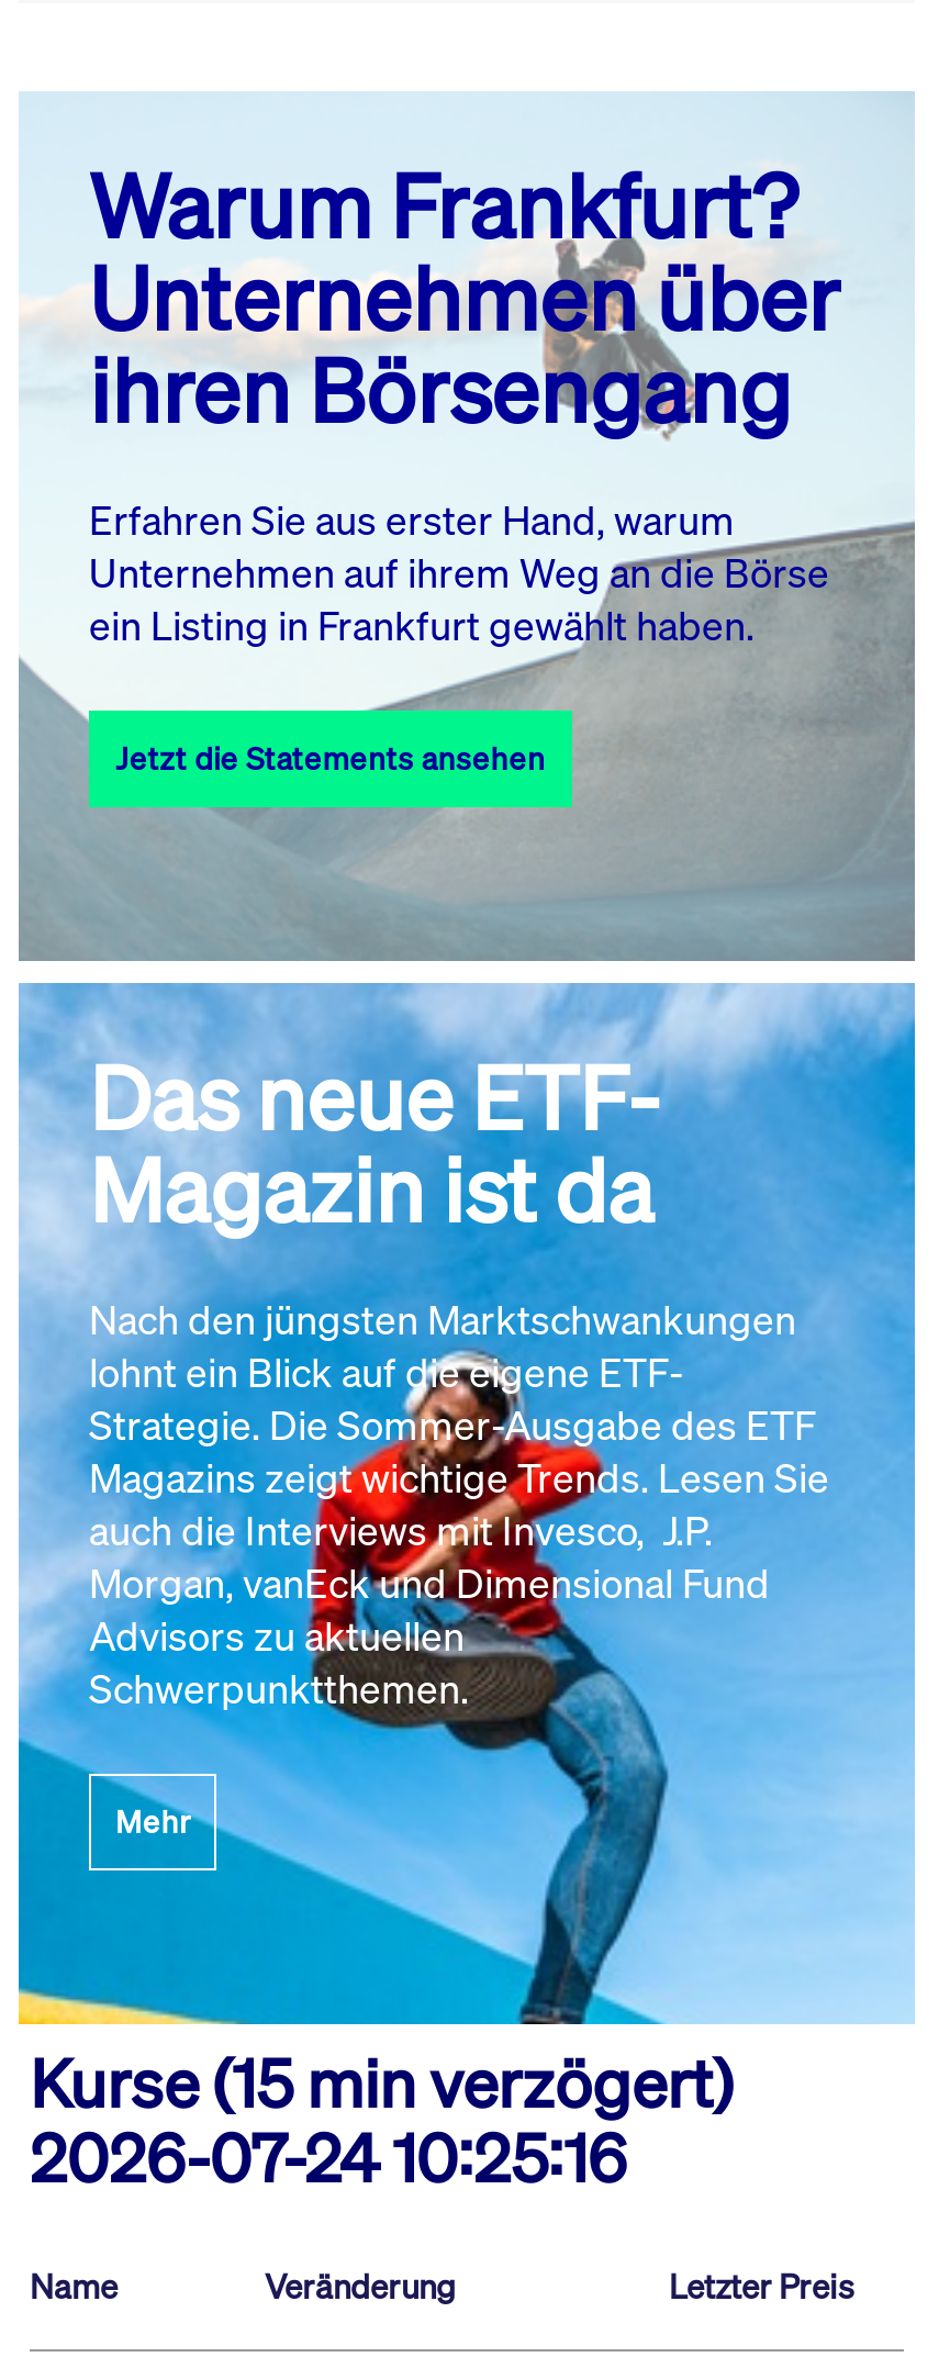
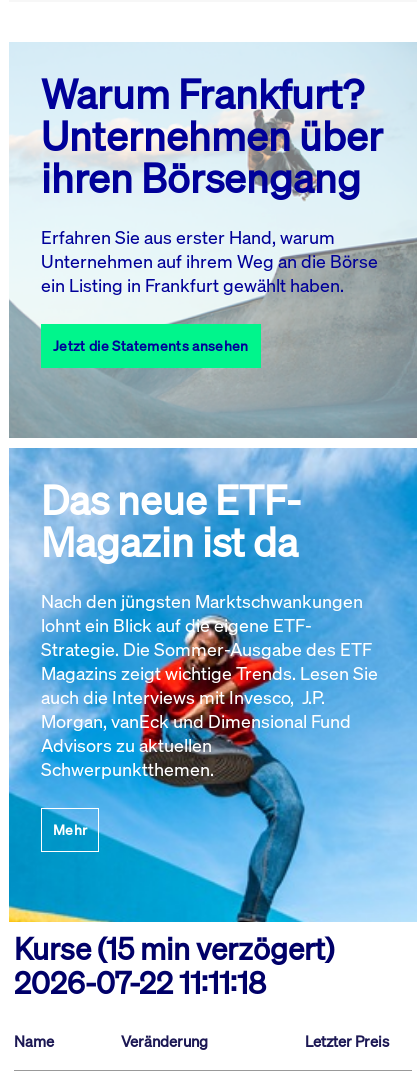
[30,2114,627,2202] 2026-07-24 10:25:16 -> [14,963,266,1003] 2026-07-22 11:11:18

